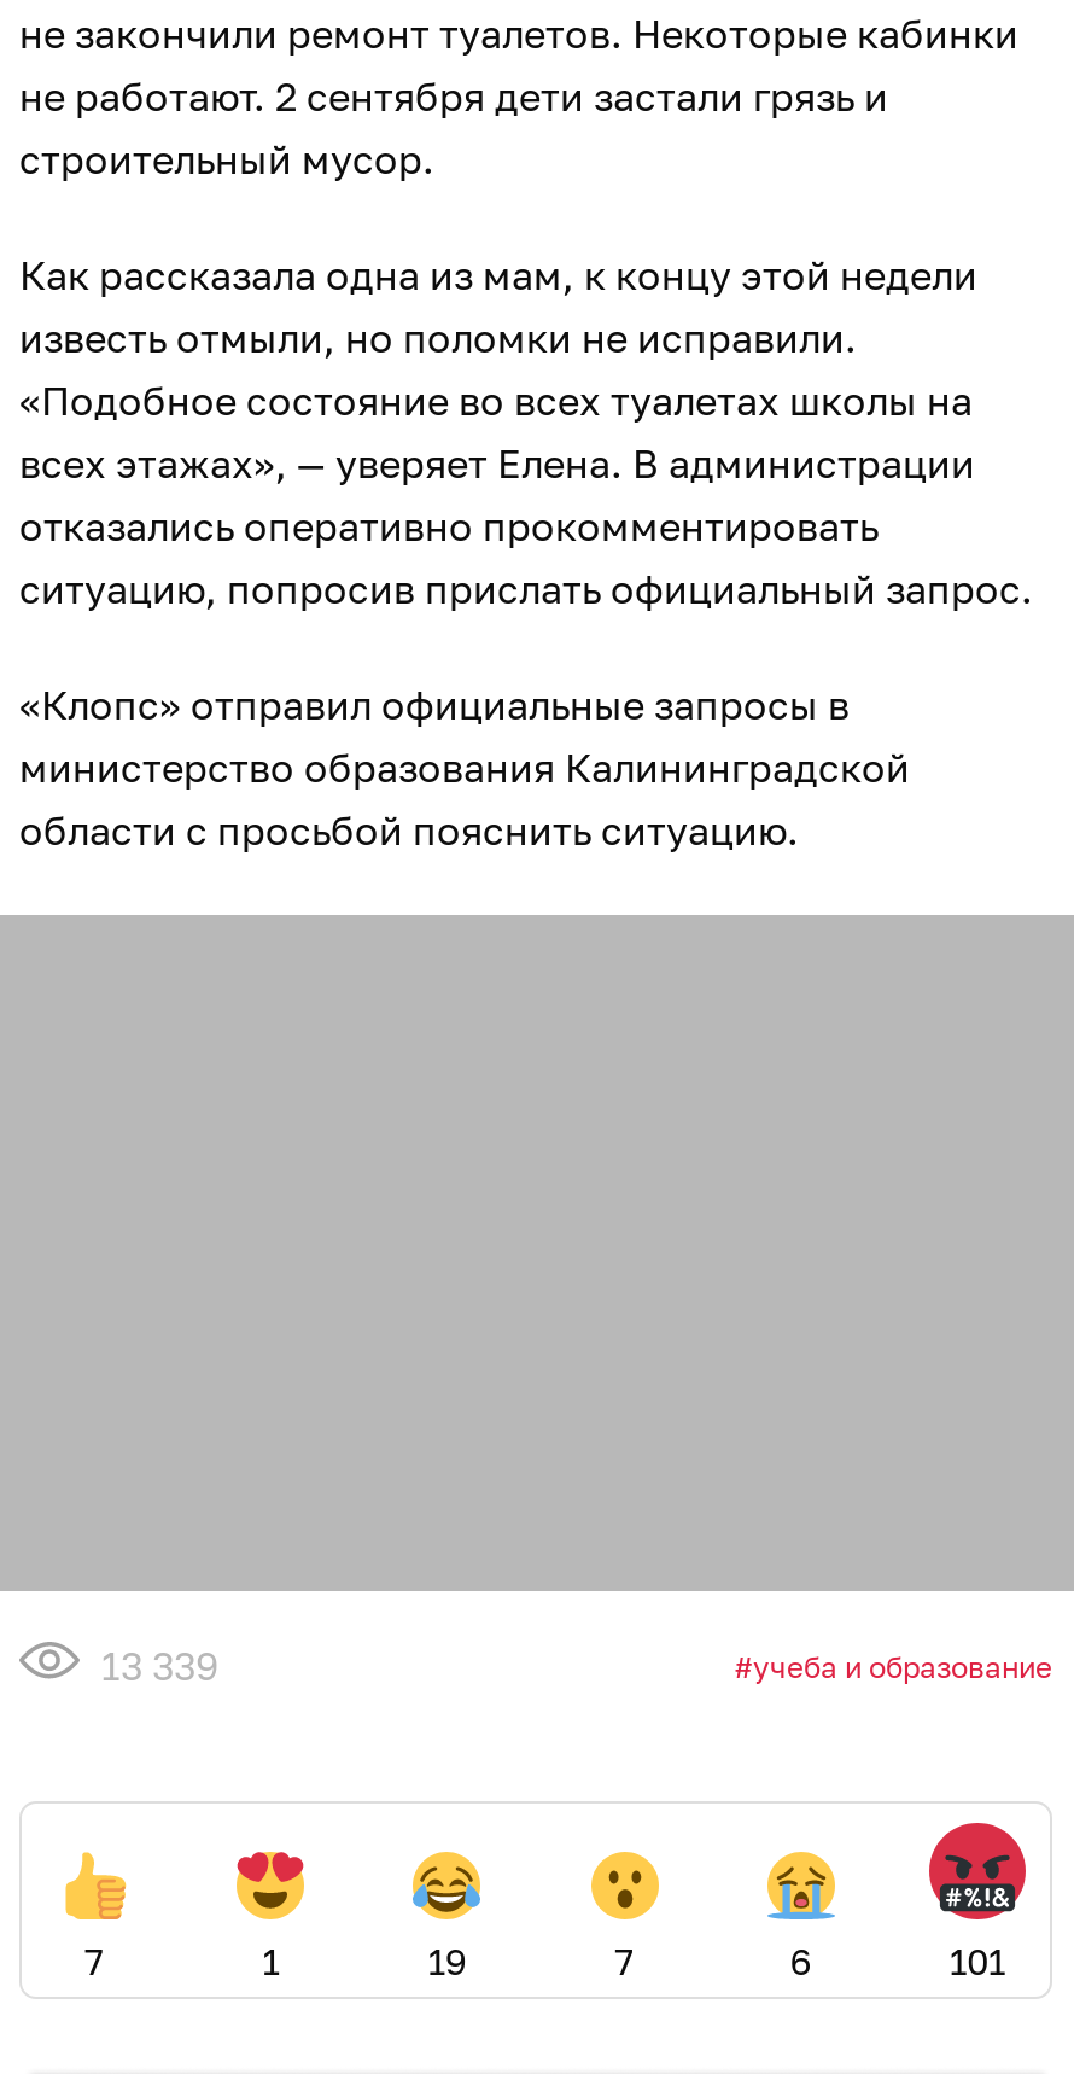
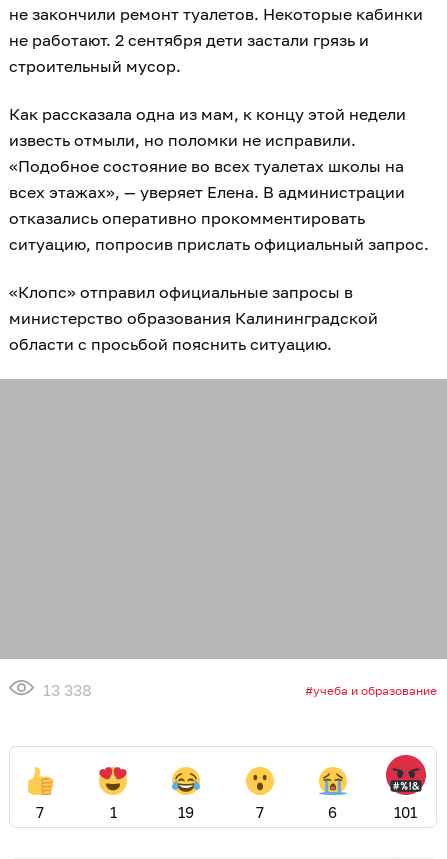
[92,1641,220,1690] 13 339 -> [39,680,92,700] 13 338

